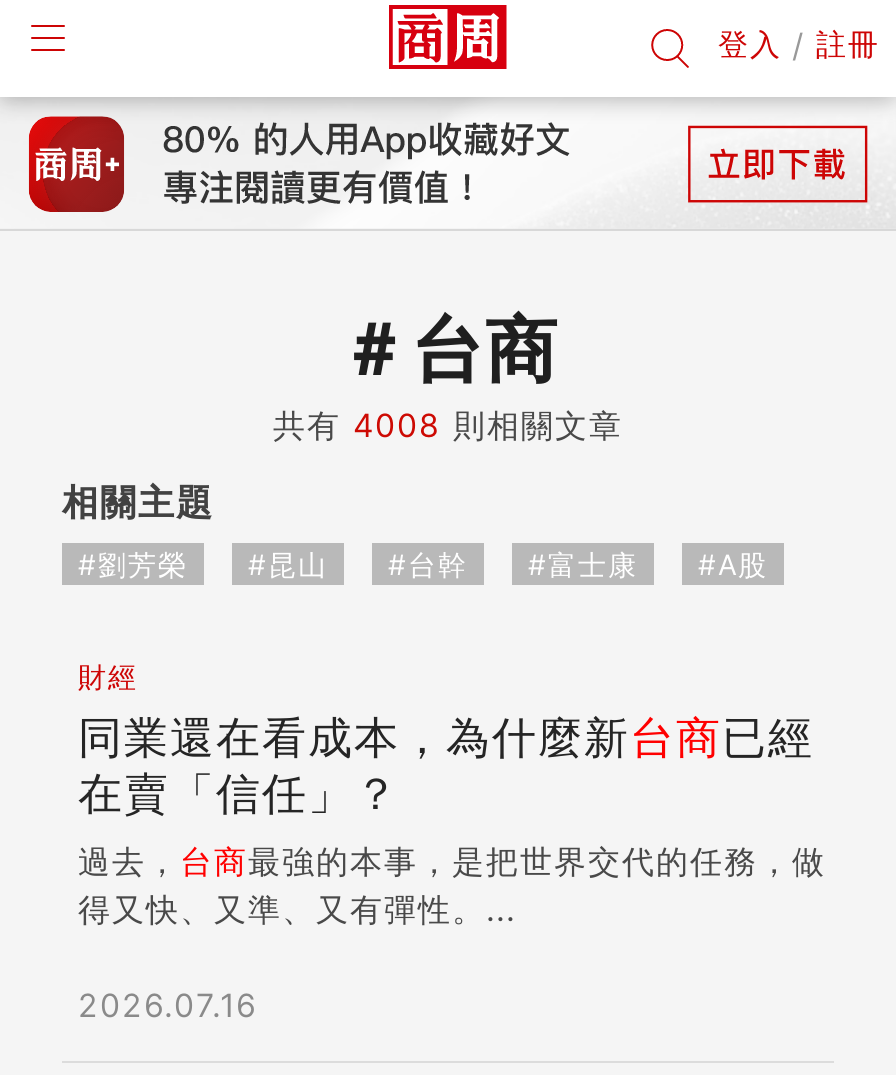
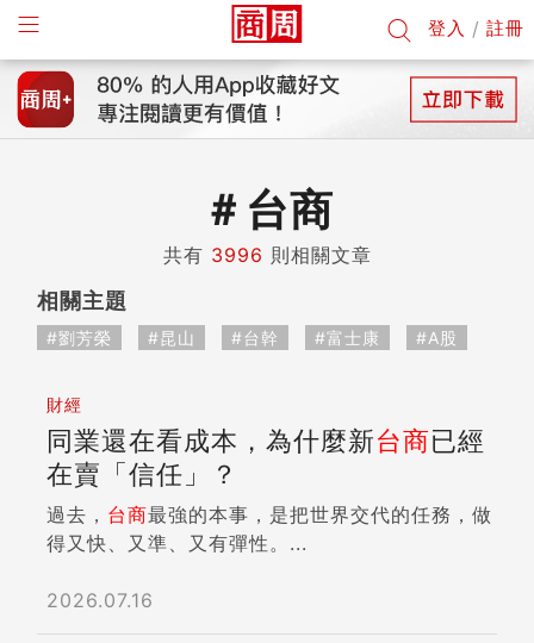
[273,405,623,445] 共有4008則相關文章 -> [163,243,371,267] 共有3996則相關文章

